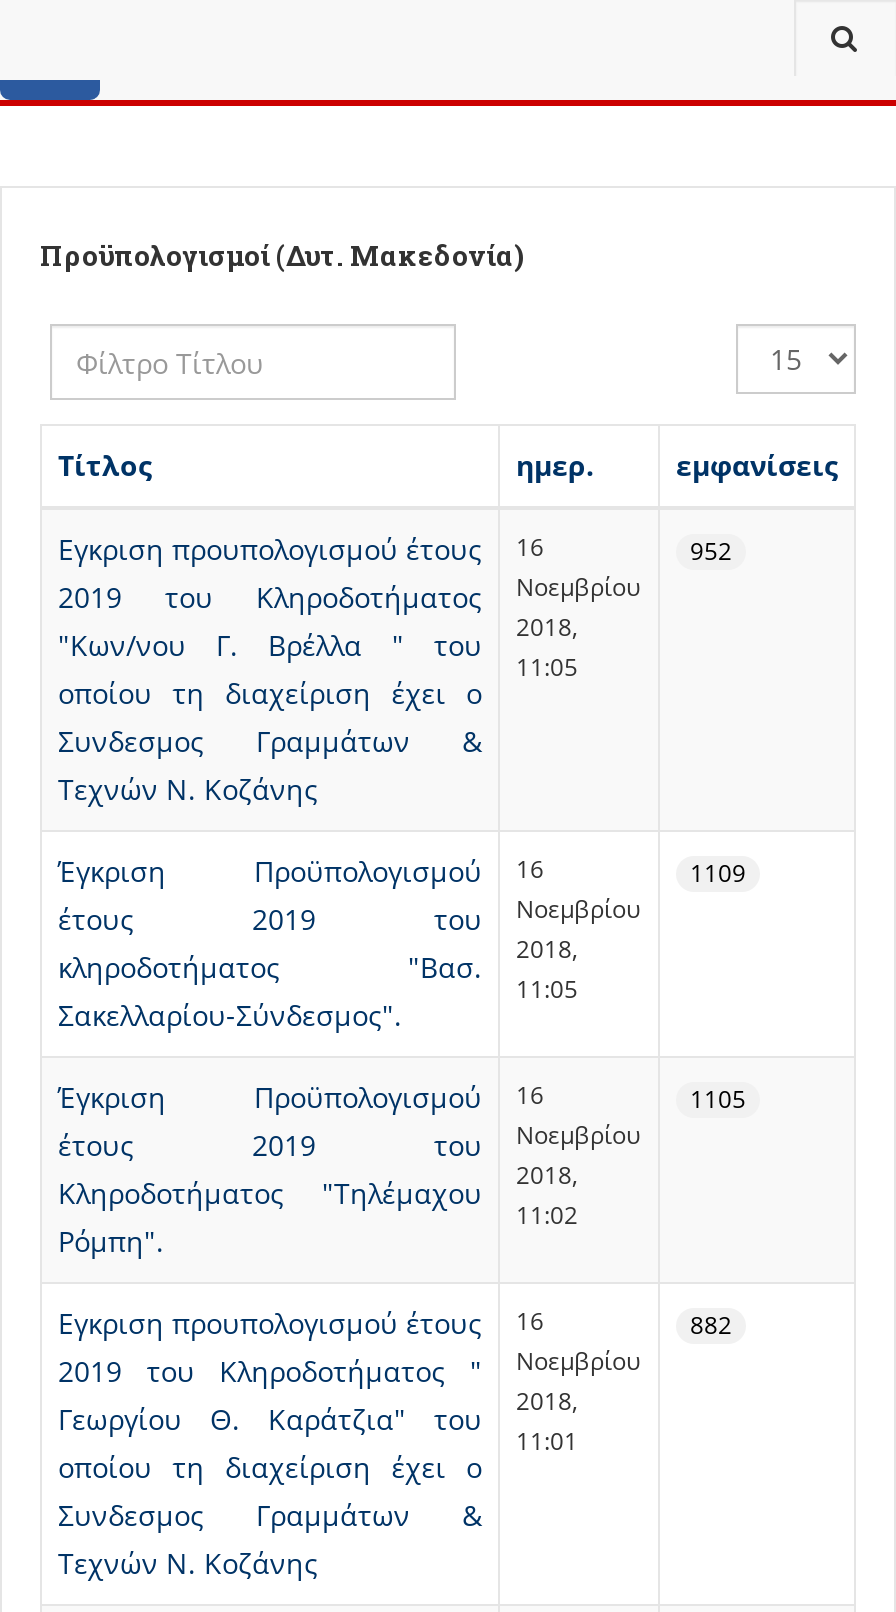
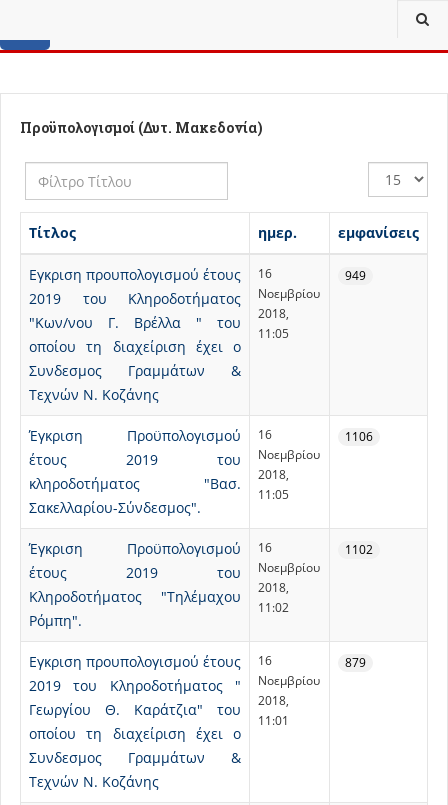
[690,534,732,568] 952 -> [345,267,366,284] 949
[690,856,746,890] 1109 -> [345,428,373,445] 1106
[690,1082,746,1116] 1105 -> [345,541,373,558] 1102
[690,1308,732,1342] 882 -> [345,654,366,671] 879

